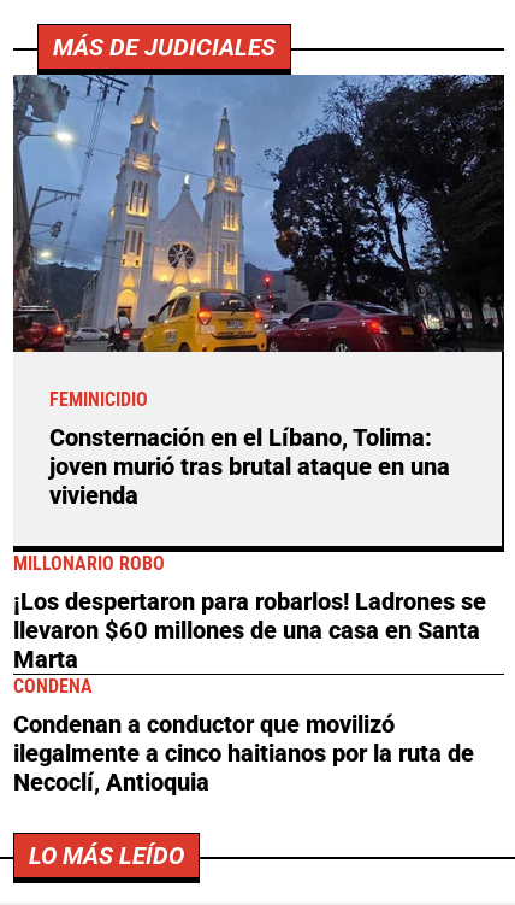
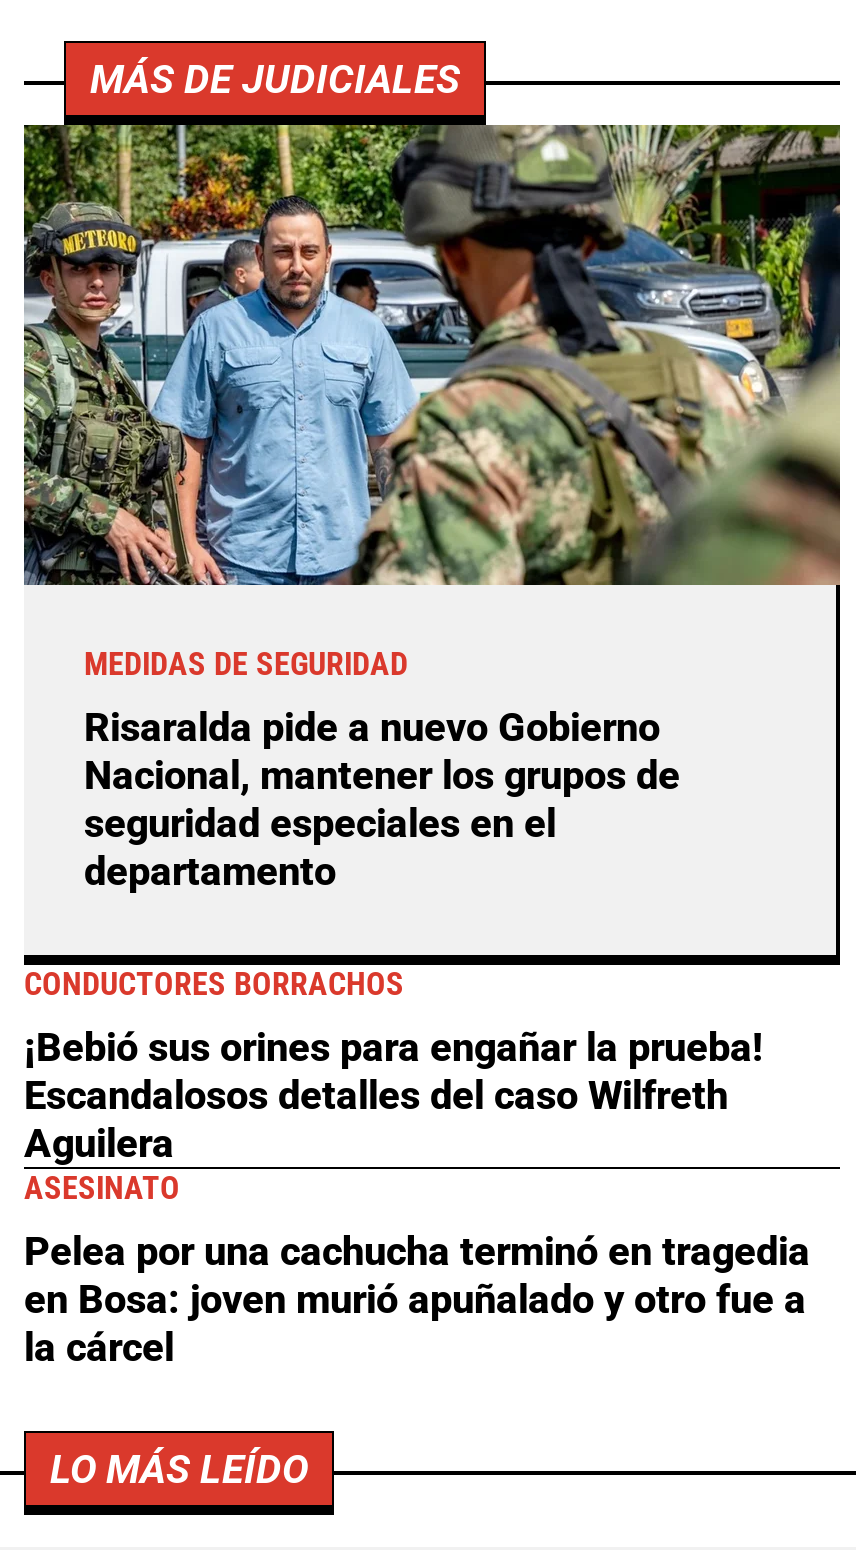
[12,74,505,509] [image] | FEMINICIDIO | Consternación en el Líbano, Tolima: | joven murió tras brutal ataque en una | vivienda -> [22,123,842,894] [image] | MEDIDAS DE SEGURIDAD | Risaralda pide a nuevo Gobierno | Nacional, mantener los grupos de | seguridad especiales en el | departamento
[13,551,486,796] MILLONARIO ROBO | ¡Los despertaron para robarlos! Ladrones se | llevaron $60 millones de una casa en Santa | Marta | CONDENA | Condenan a conductor que movilizó | ilegalmente a cinco haitianos por la ruta de | Necoclí, Antioquia -> [24,964,810,1370] CONDUCTORES BORRACHOS | ¡Bebió sus orines para engañar la prueba! | Escandalosos detalles del caso Wilfreth | Aguilera | ASESINATO | Pelea por una cachucha terminó en tragedia | en Bosa: joven murió apuñalado y otro fue a | la cárcel

